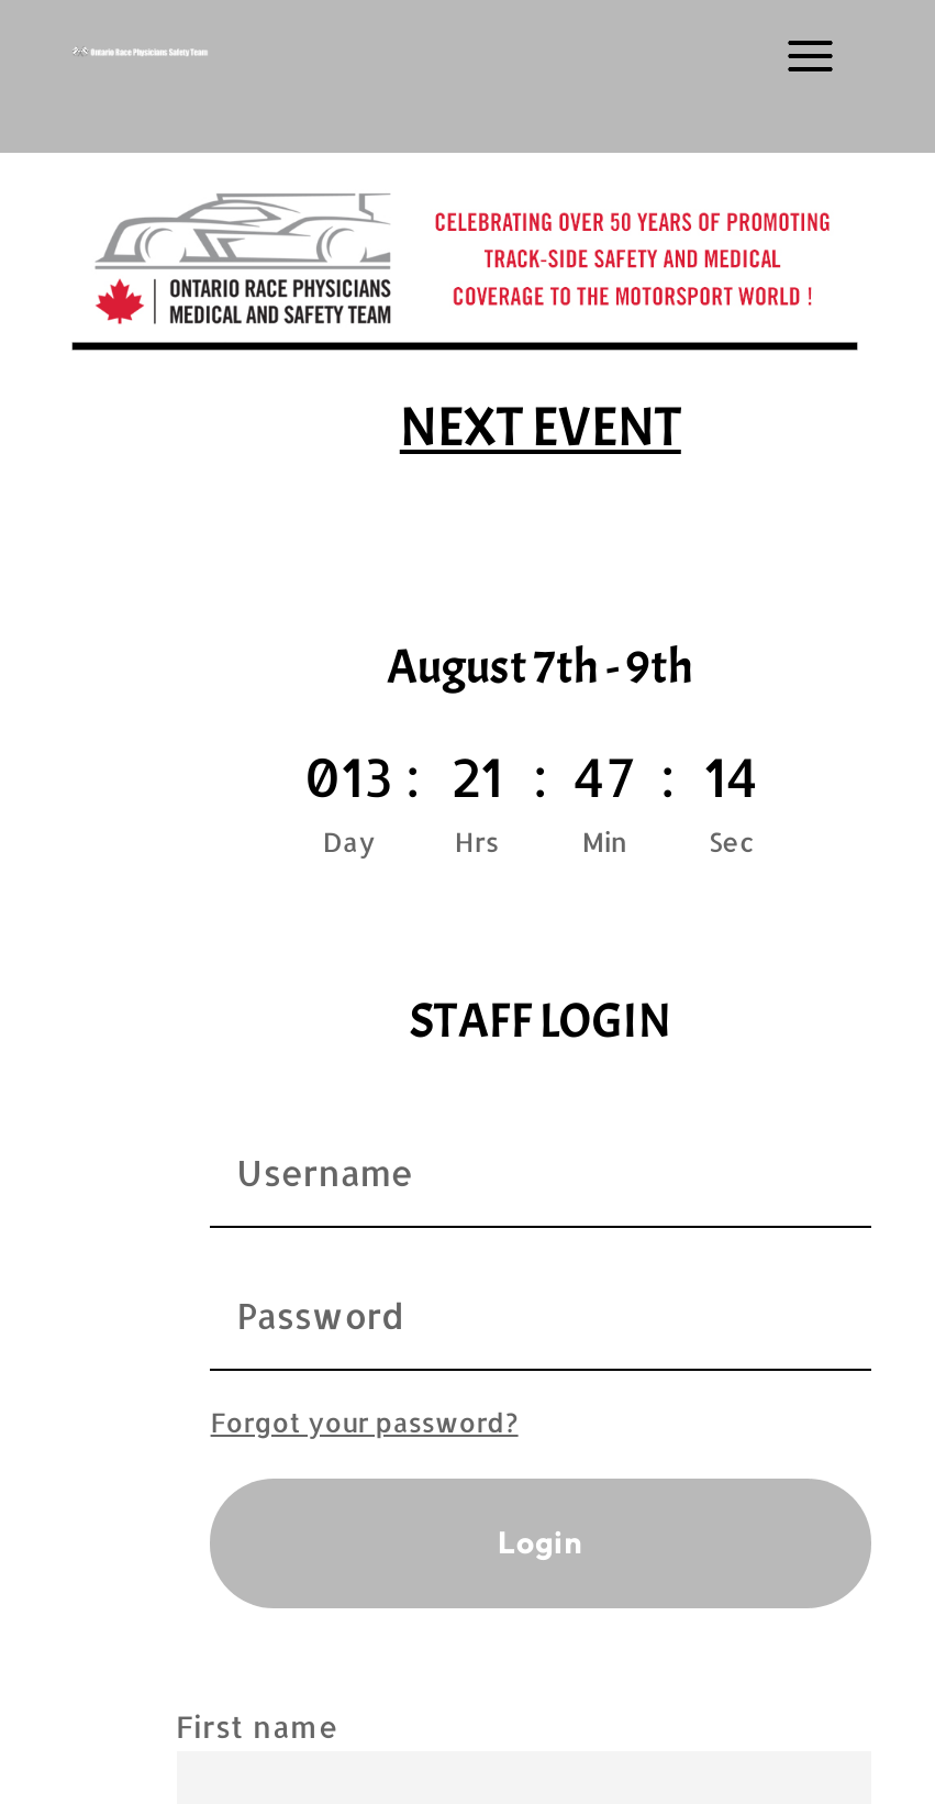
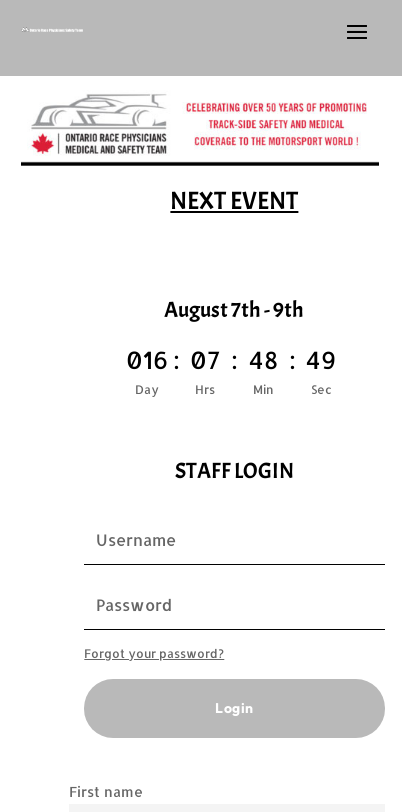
[304,742,394,810] 013 -> [126,344,168,375] 016
[405,742,503,810] : 21 -> [173,344,220,375] : 07
[533,742,635,810] : 47 -> [231,344,278,375] : 48
[660,742,759,810] : 14 -> [289,344,336,375] : 49

